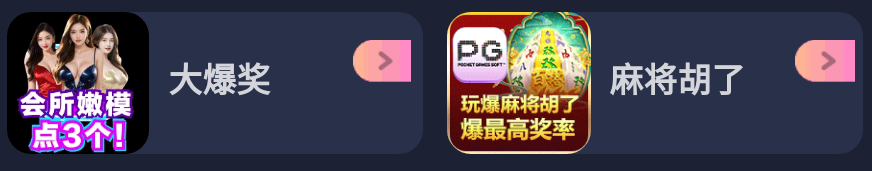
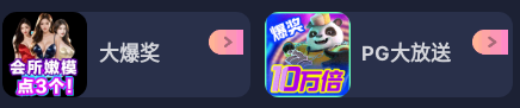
[445,9,745,155] [image] | 麻将胡了 -> [264,11,451,97] [image] | PG大放送

